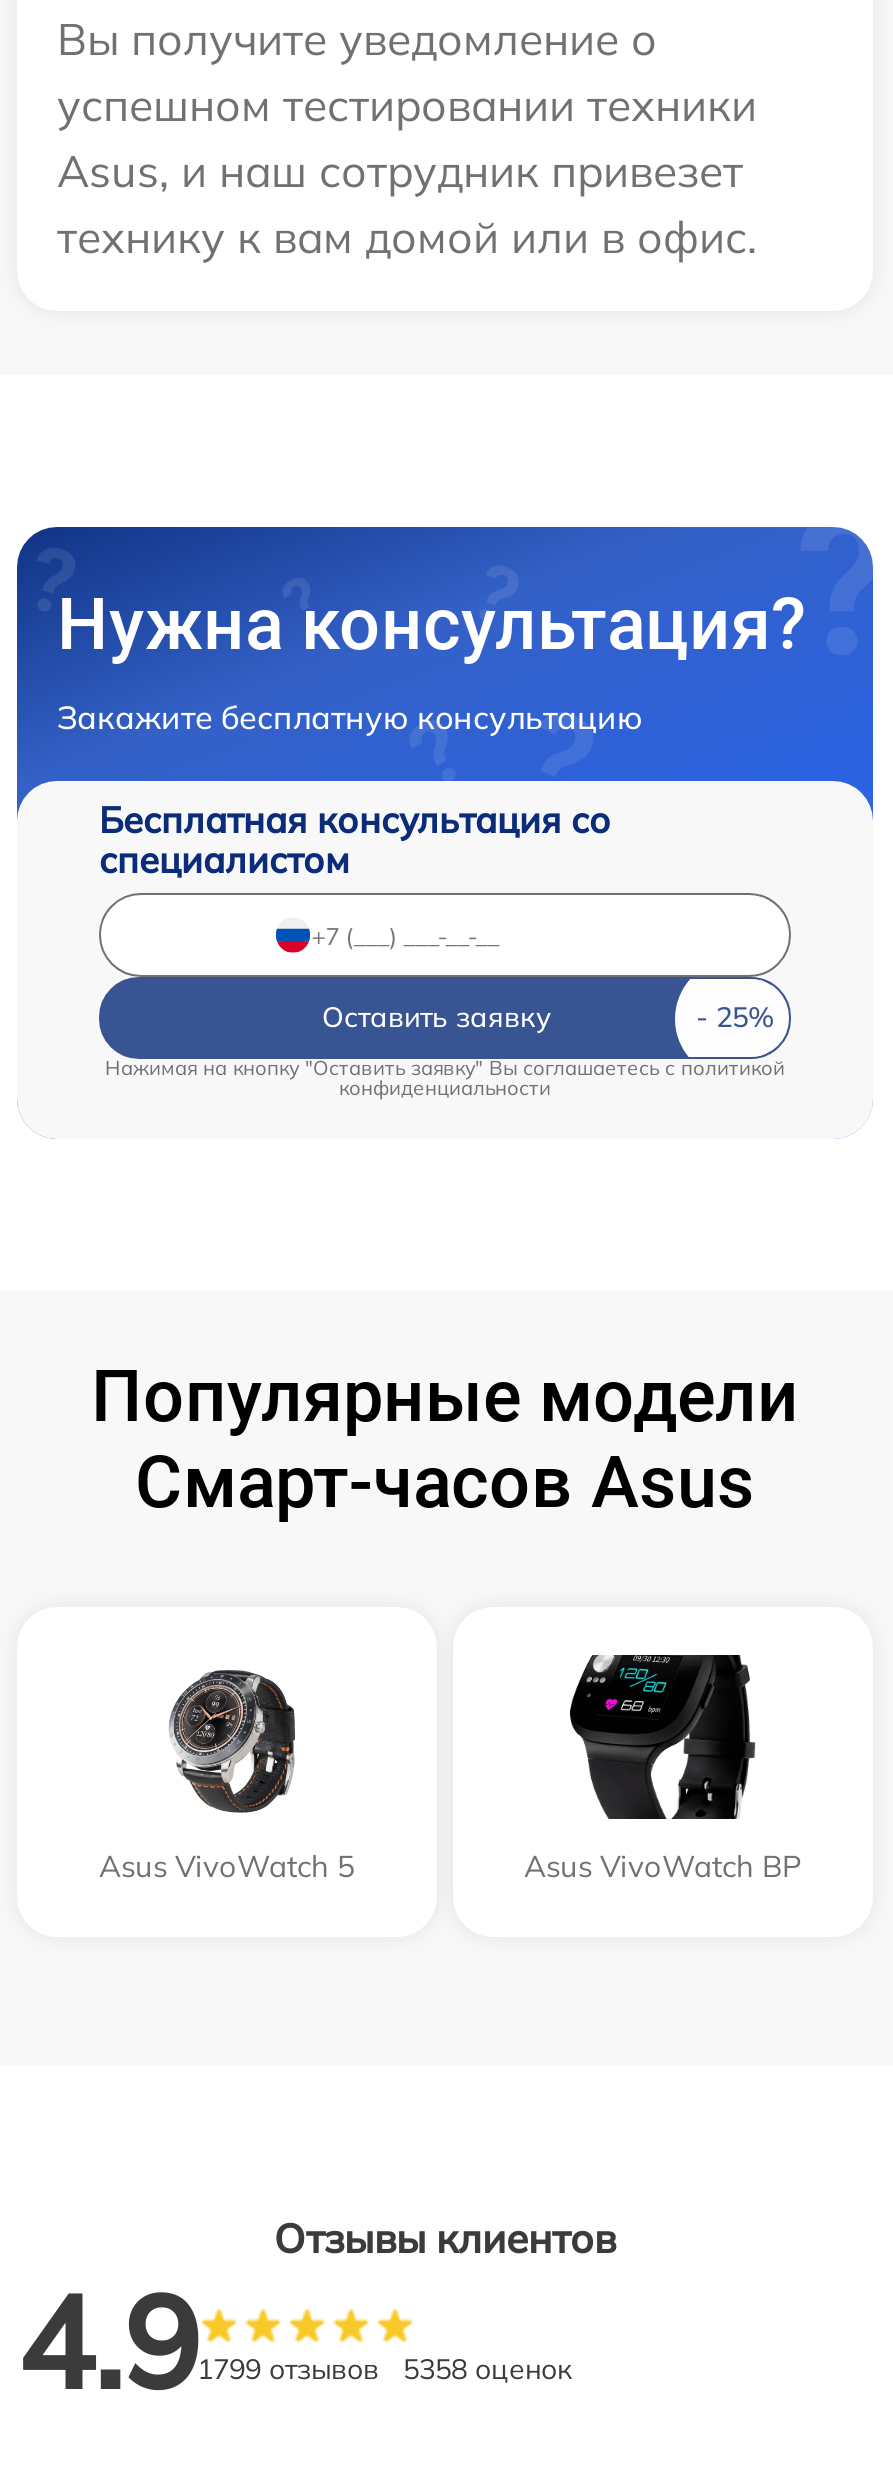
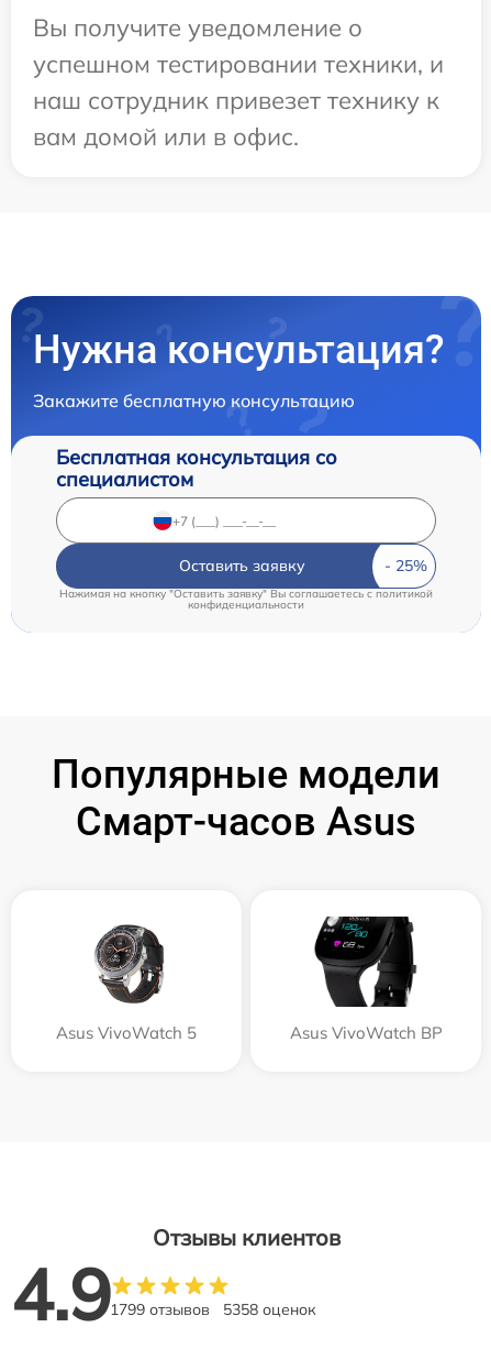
[57,78,757,266] успешном тестировании техники | Asus, и наш сотрудник привезет | технику к вам домой или в офис. -> [33,49,444,152] успешном тестировании техники, и | наш сотрудник привезет технику к | вам домой или в офис.

